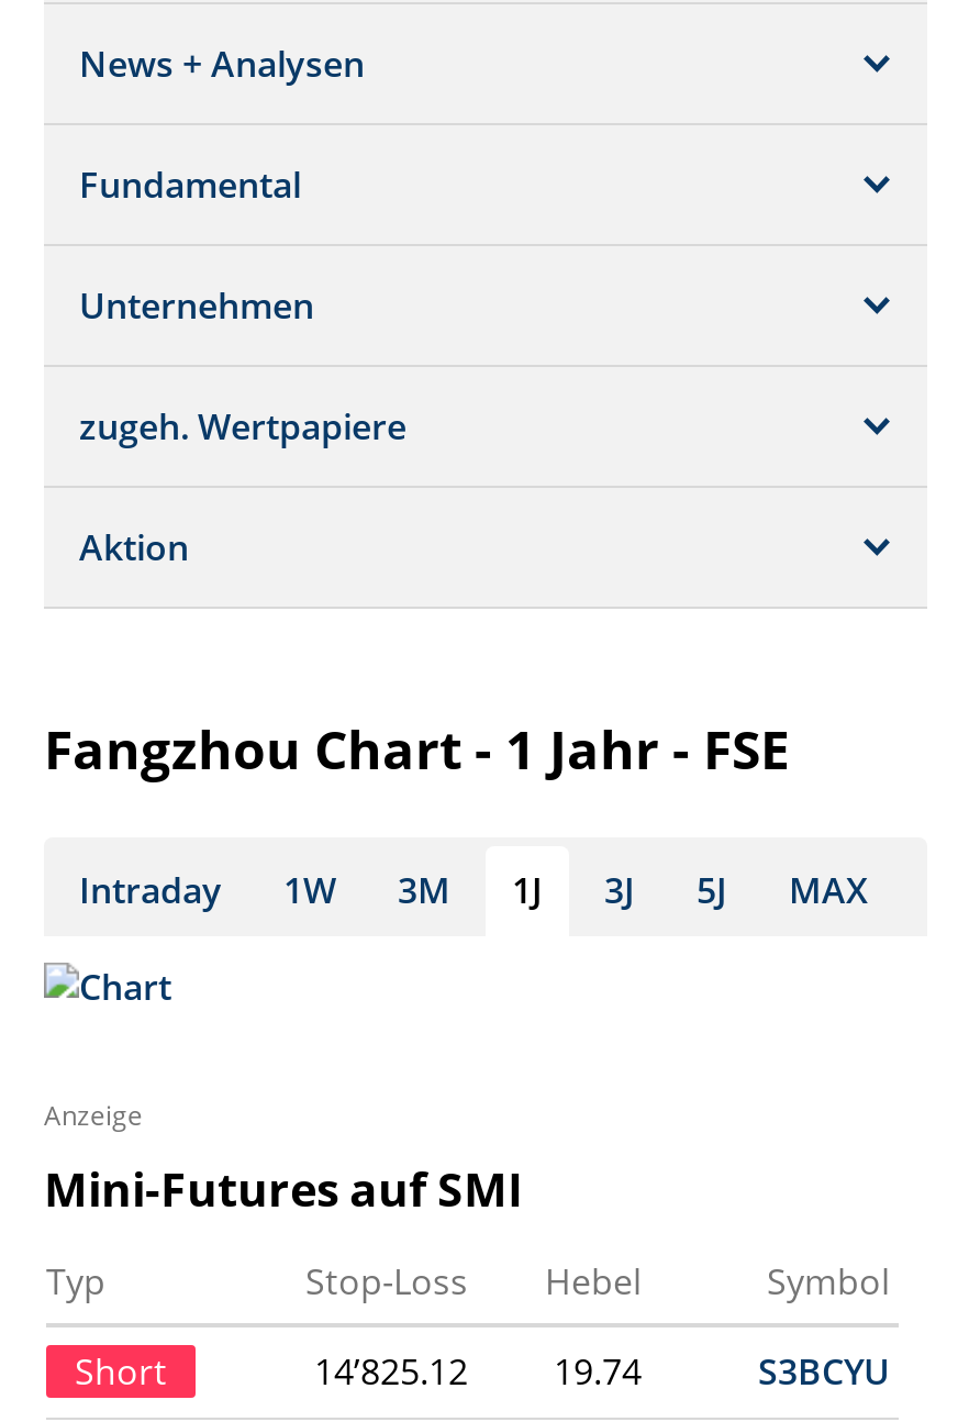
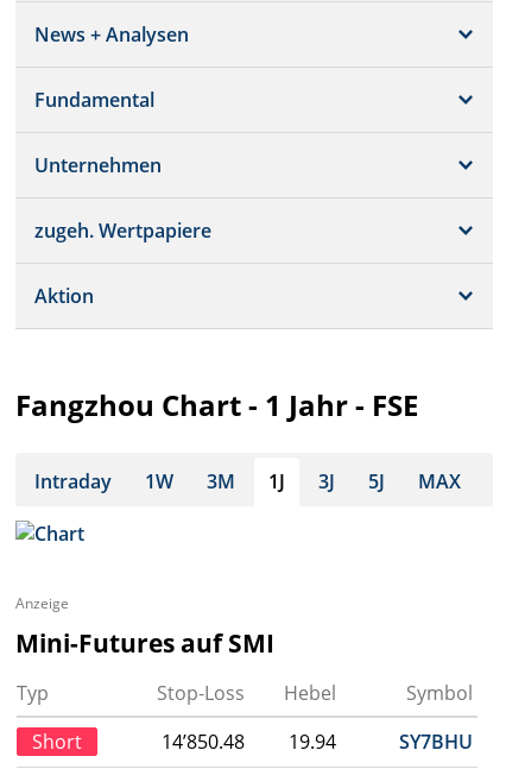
[314,1347,890,1396] 14’825.12 | 19.74 | S3BCYU -> [162,729,473,755] 14’850.48 | 19.94 | SY7BHU

